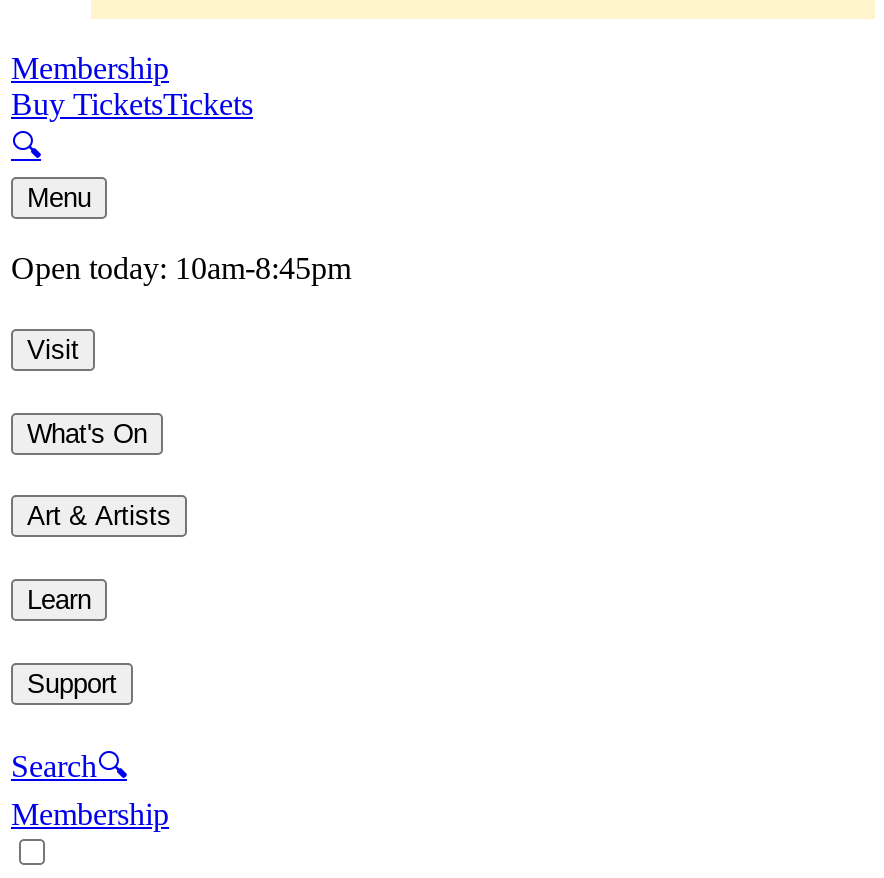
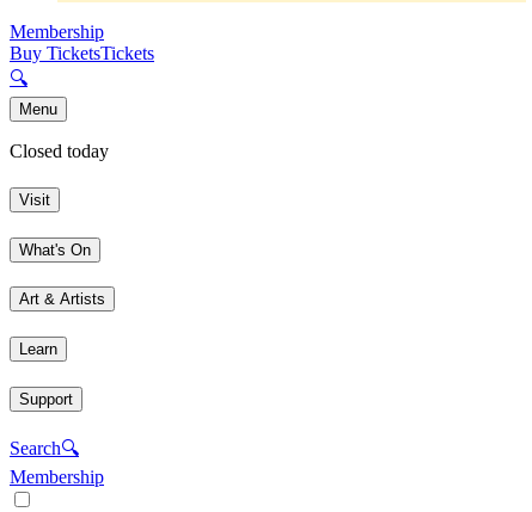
[11,252,351,286] Open today: 10am-8:45pm -> [10,141,109,161] Closed today

